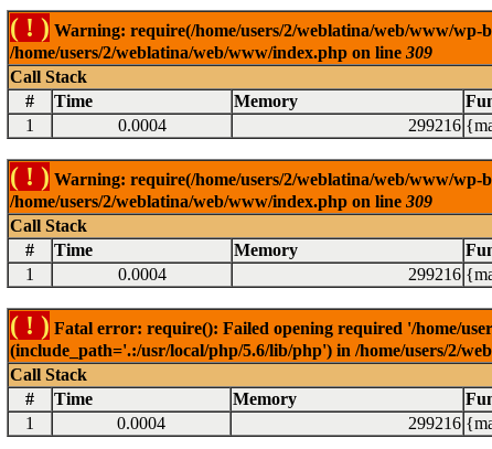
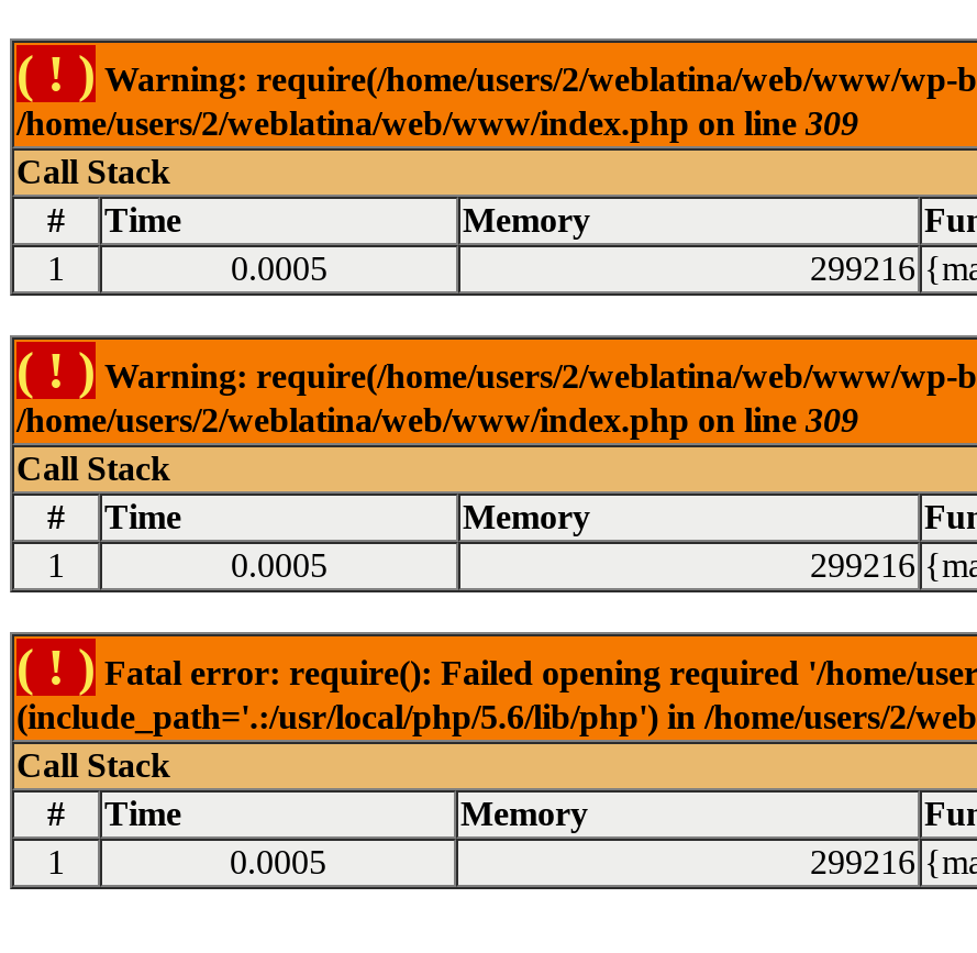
[117,116,166,135] 0.0004 -> [231,250,327,287] 0.0005
[117,265,166,284] 0.0004 -> [231,546,327,584] 0.0005
[117,414,165,432] 0.0004 -> [230,843,326,880] 0.0005

